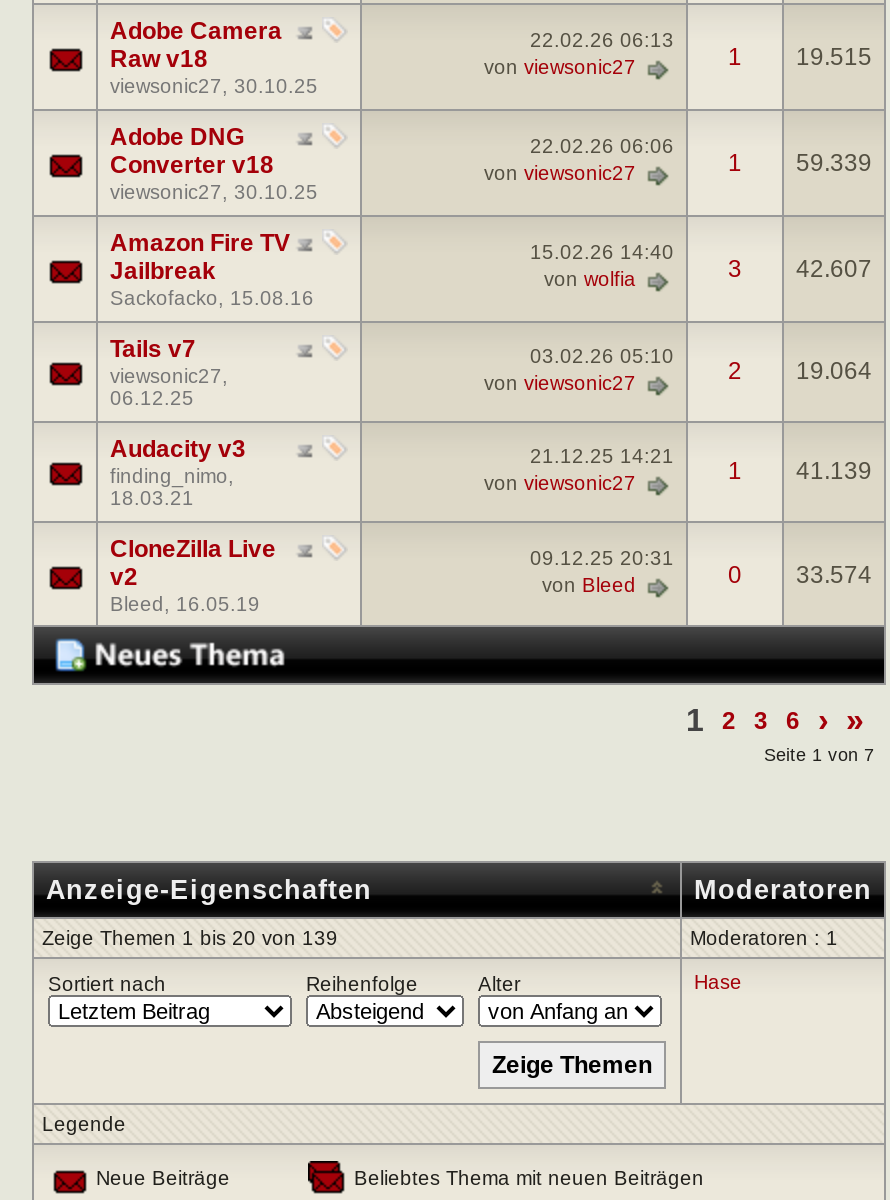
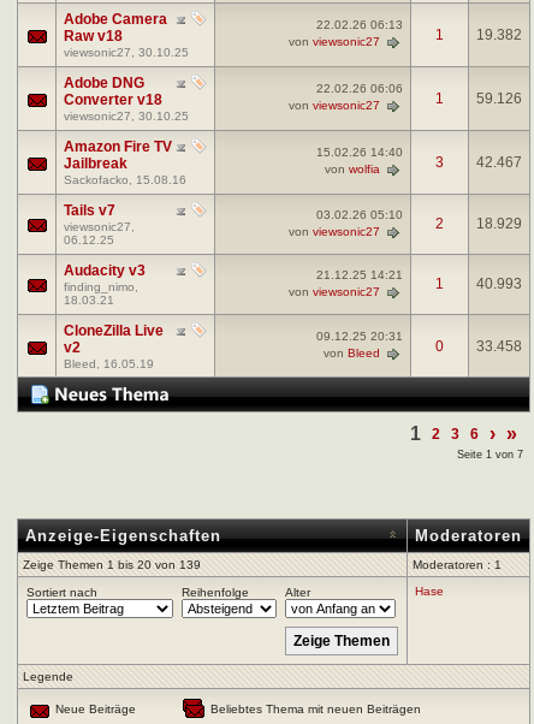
[728,42,872,70] 1 19.515 -> [435,26,522,43] 1 19.382
[728,148,872,176] 1 59.339 -> [435,90,522,107] 1 59.126
[728,254,872,282] 3 42.607 -> [435,153,522,170] 3 42.467
[728,356,872,384] 2 19.064 -> [435,215,522,232] 2 18.929
[728,456,872,484] 1 41.139 -> [435,275,522,292] 1 40.993
[728,560,872,588] 0 33.574 -> [435,337,522,354] 0 33.458

